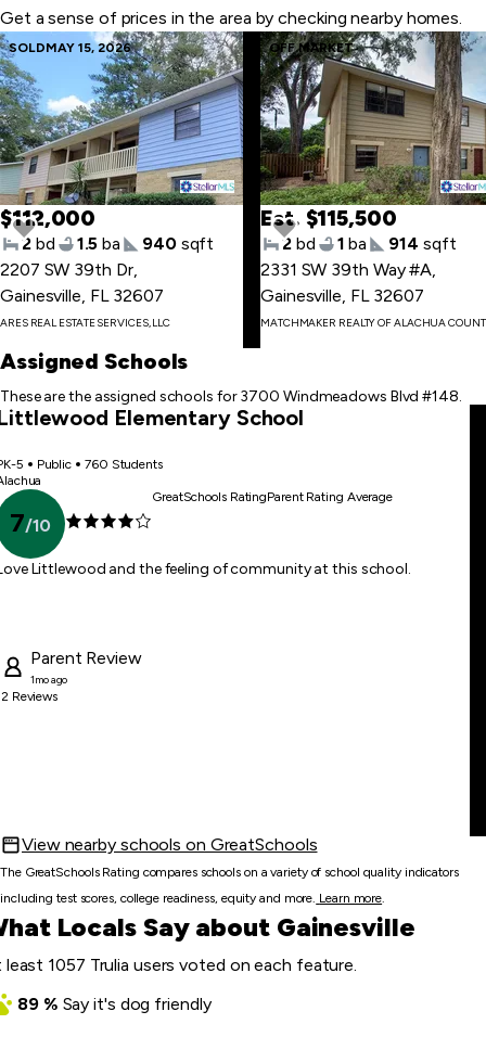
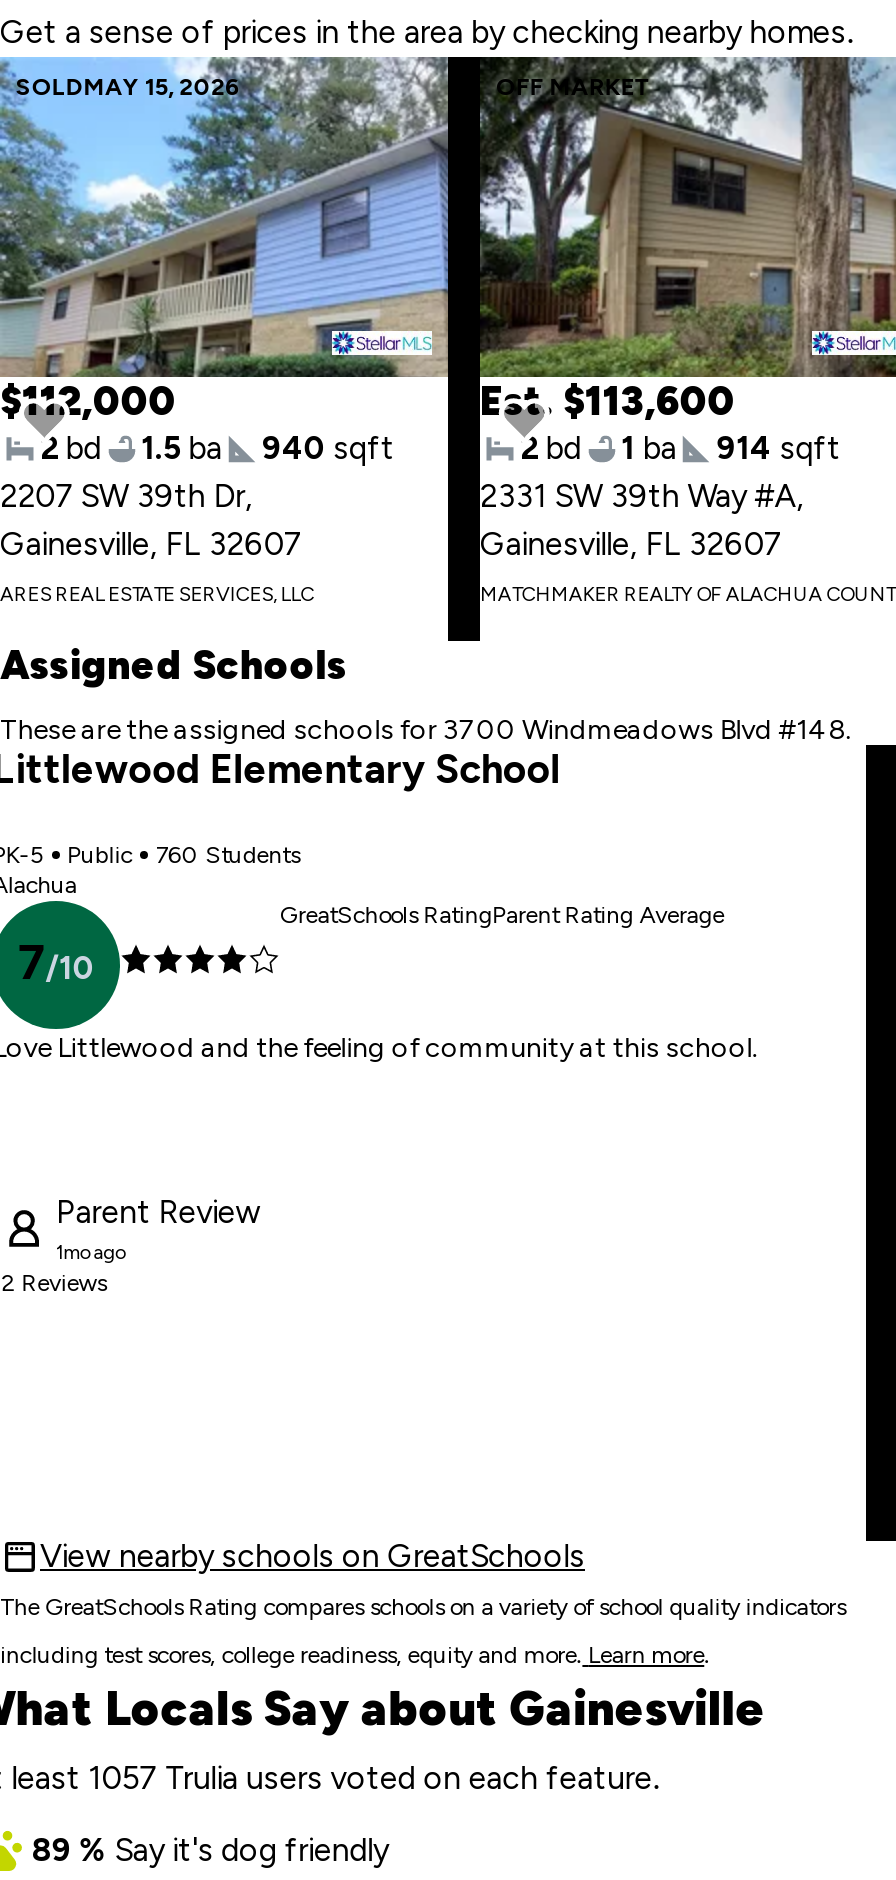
[260,205,397,231] Est. $115,500 -> [480,377,735,425] Est. $113,600

